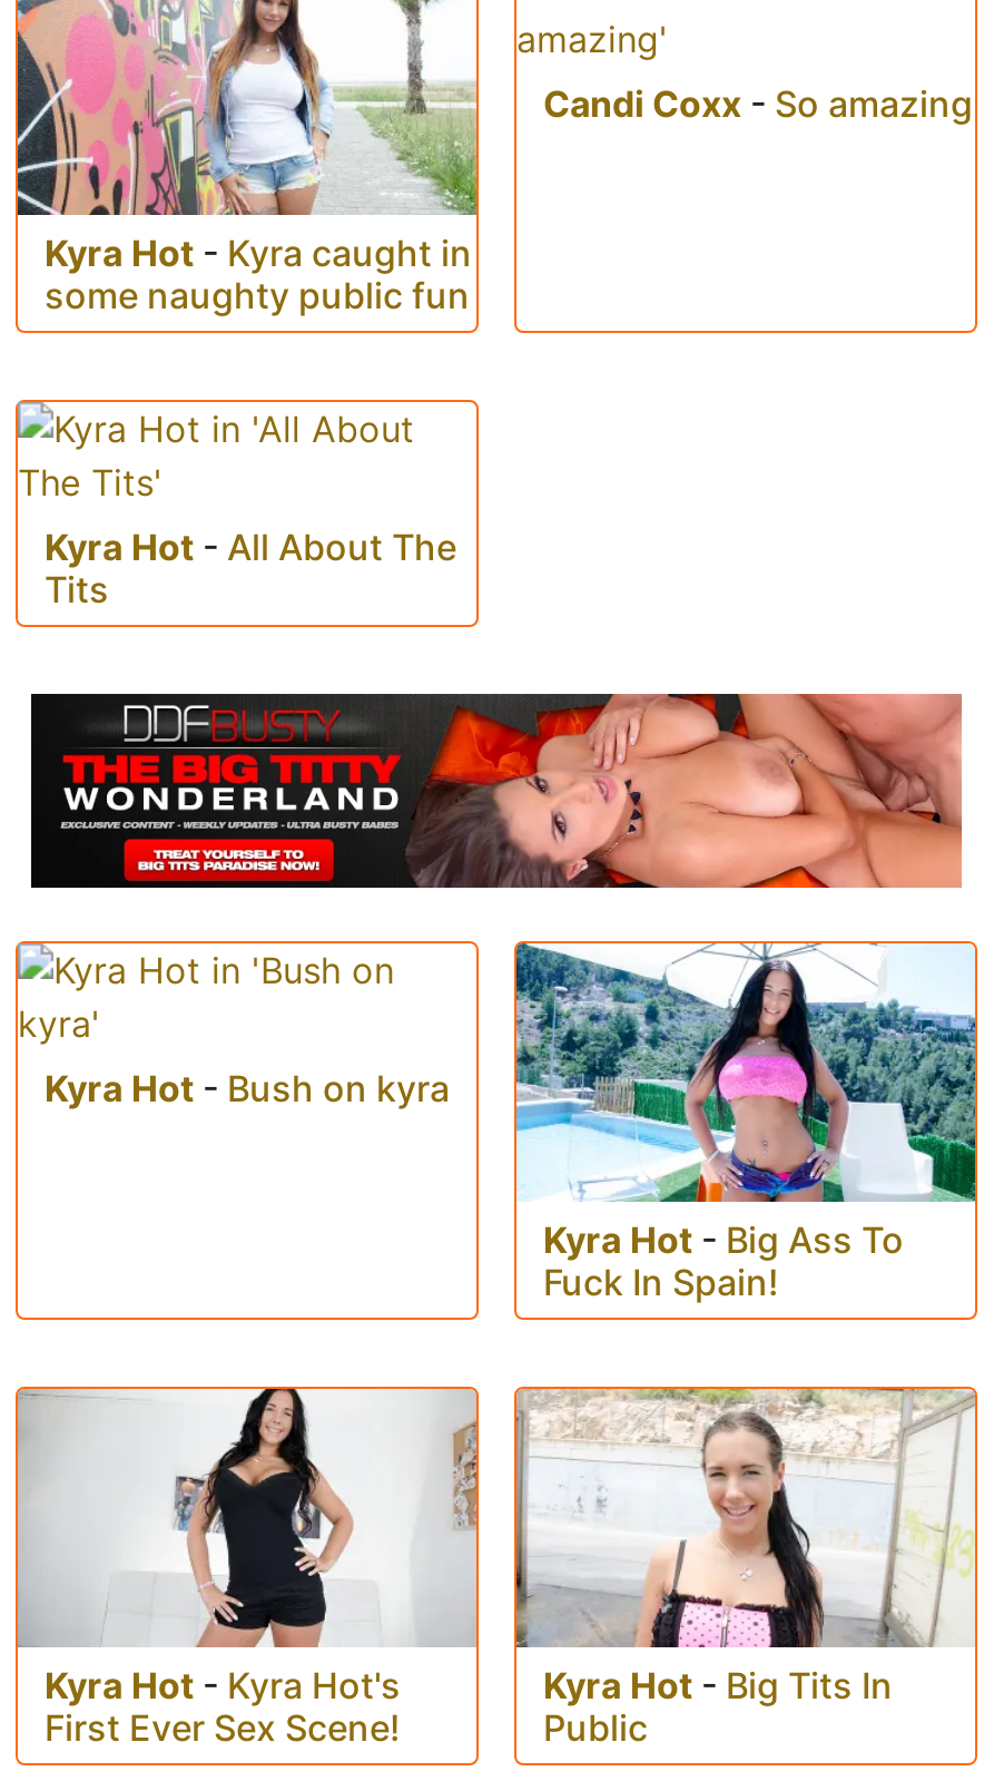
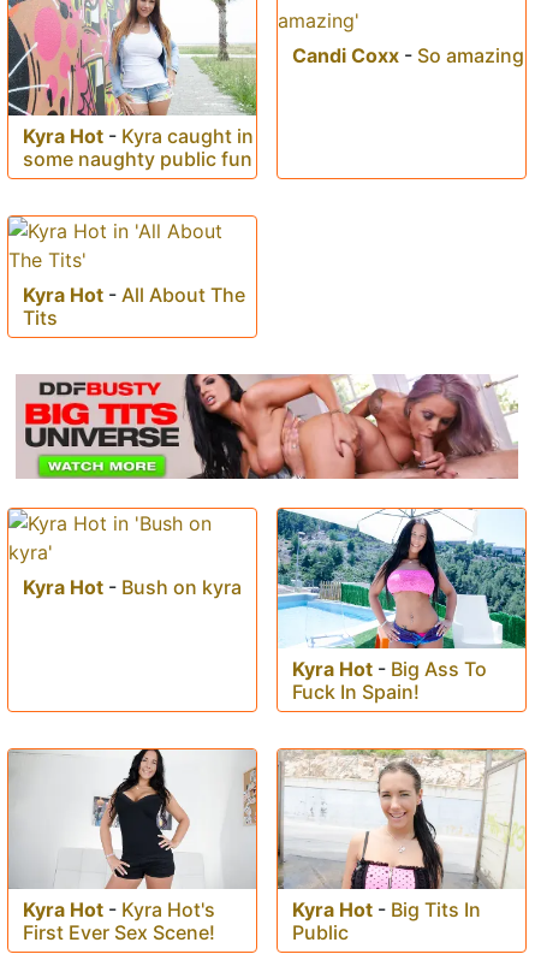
[29,691,964,891] [image] -> [16,373,518,480] [image]

